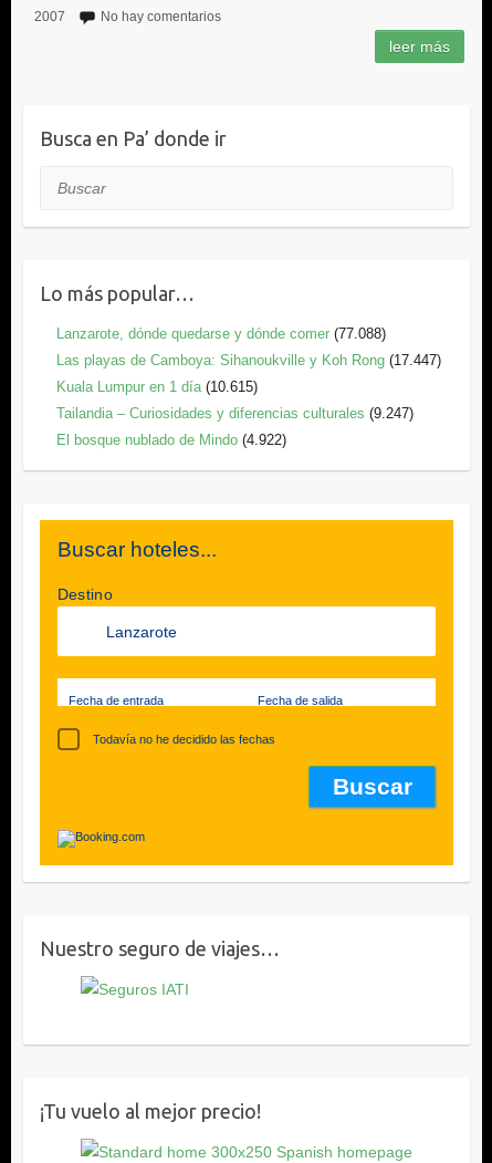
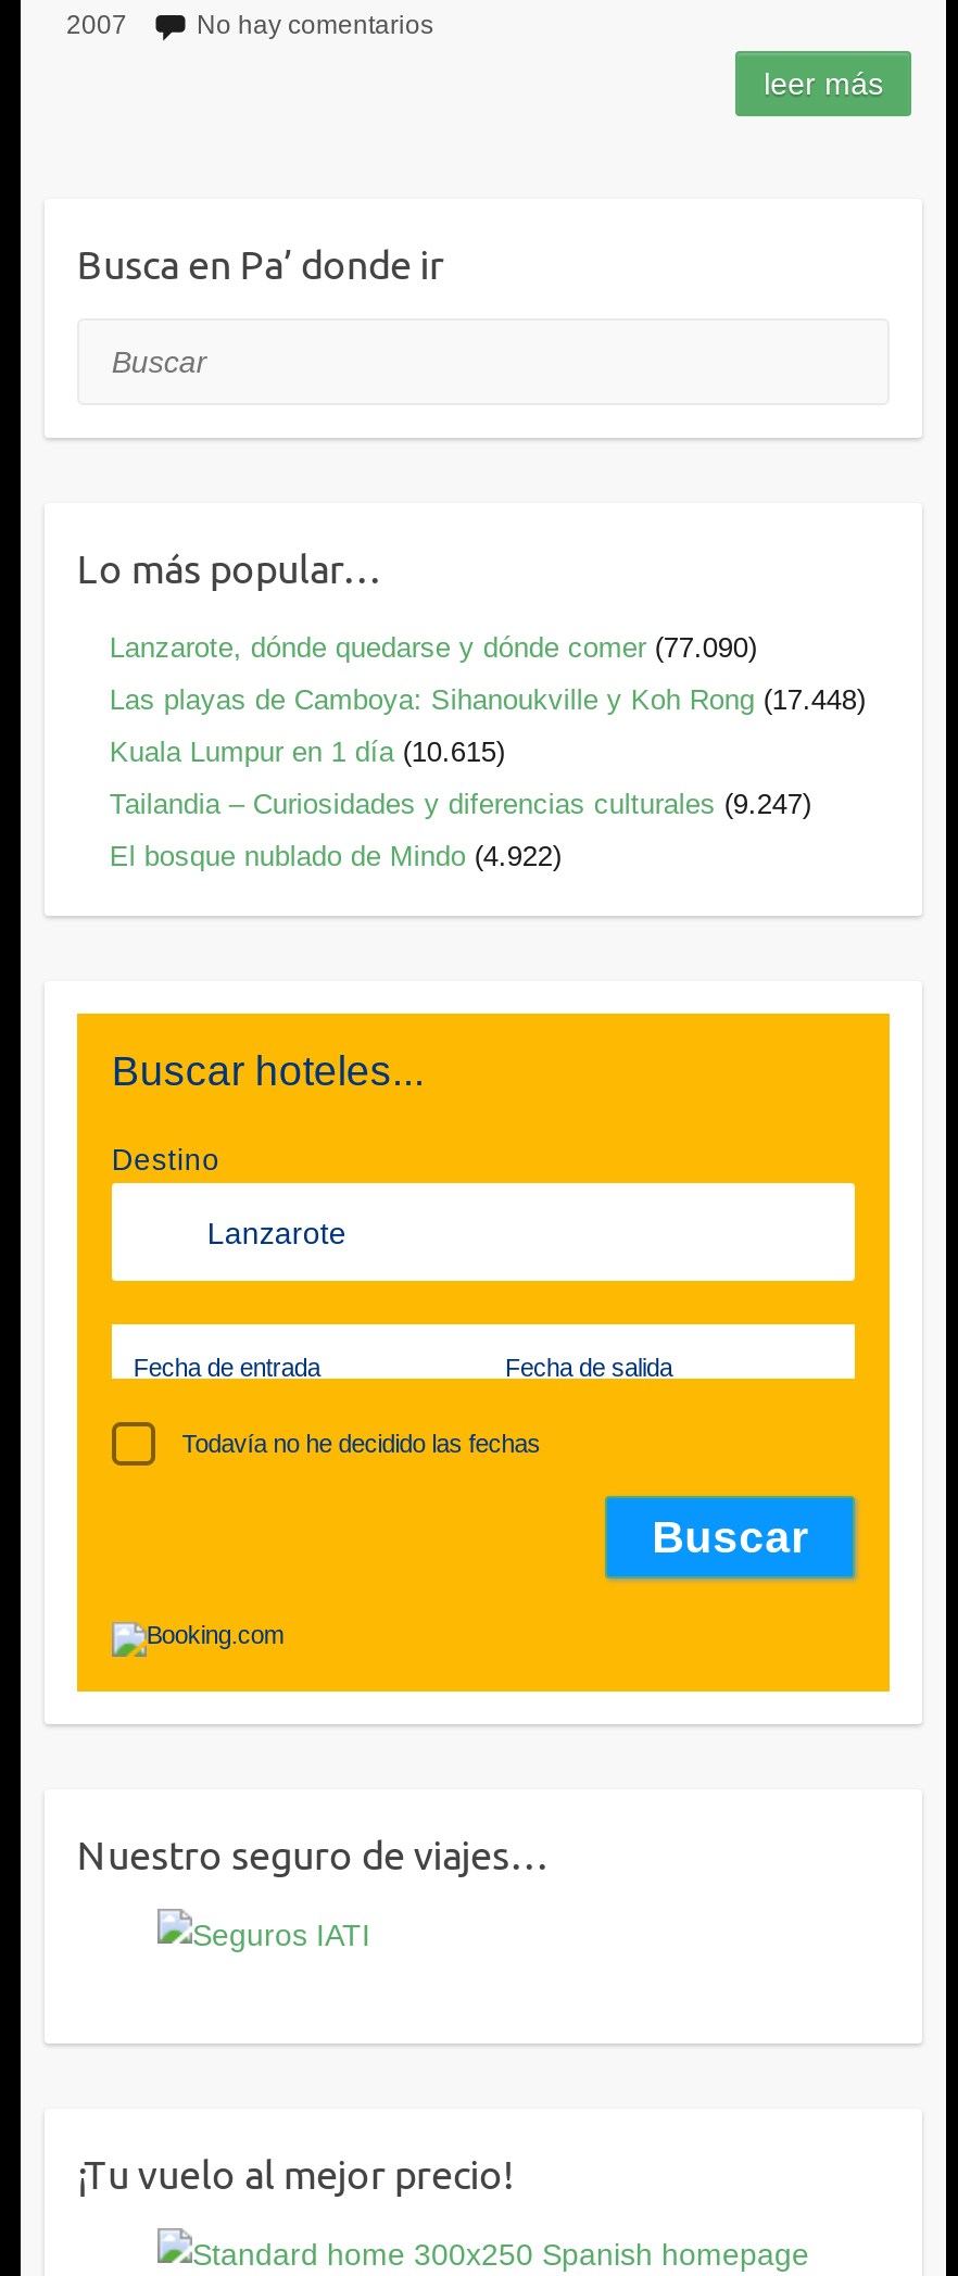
[56,326,386,342] Lanzarote, dónde quedarse y dónde comer (77.088) -> [109,632,757,664] Lanzarote, dónde quedarse y dónde comer (77.090)
[56,352,441,369] Las playas de Camboya: Sihanoukville y Koh Rong (17.447) -> [109,684,865,716] Las playas de Camboya: Sihanoukville y Koh Rong (17.448)

